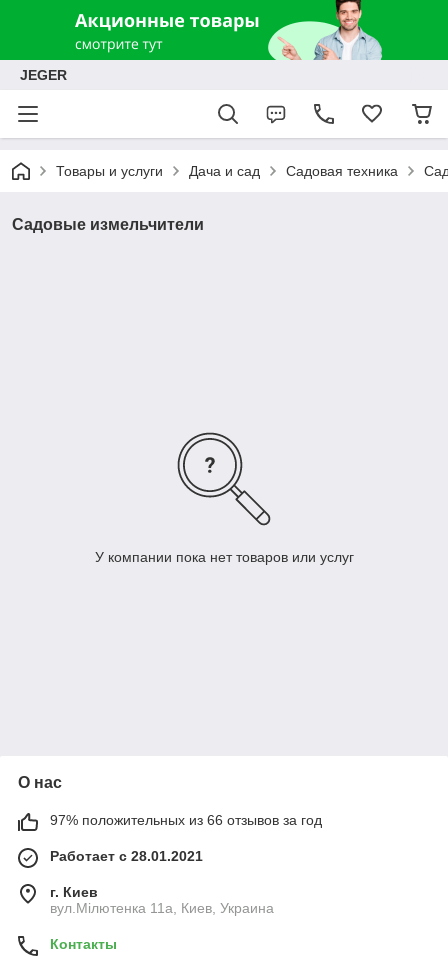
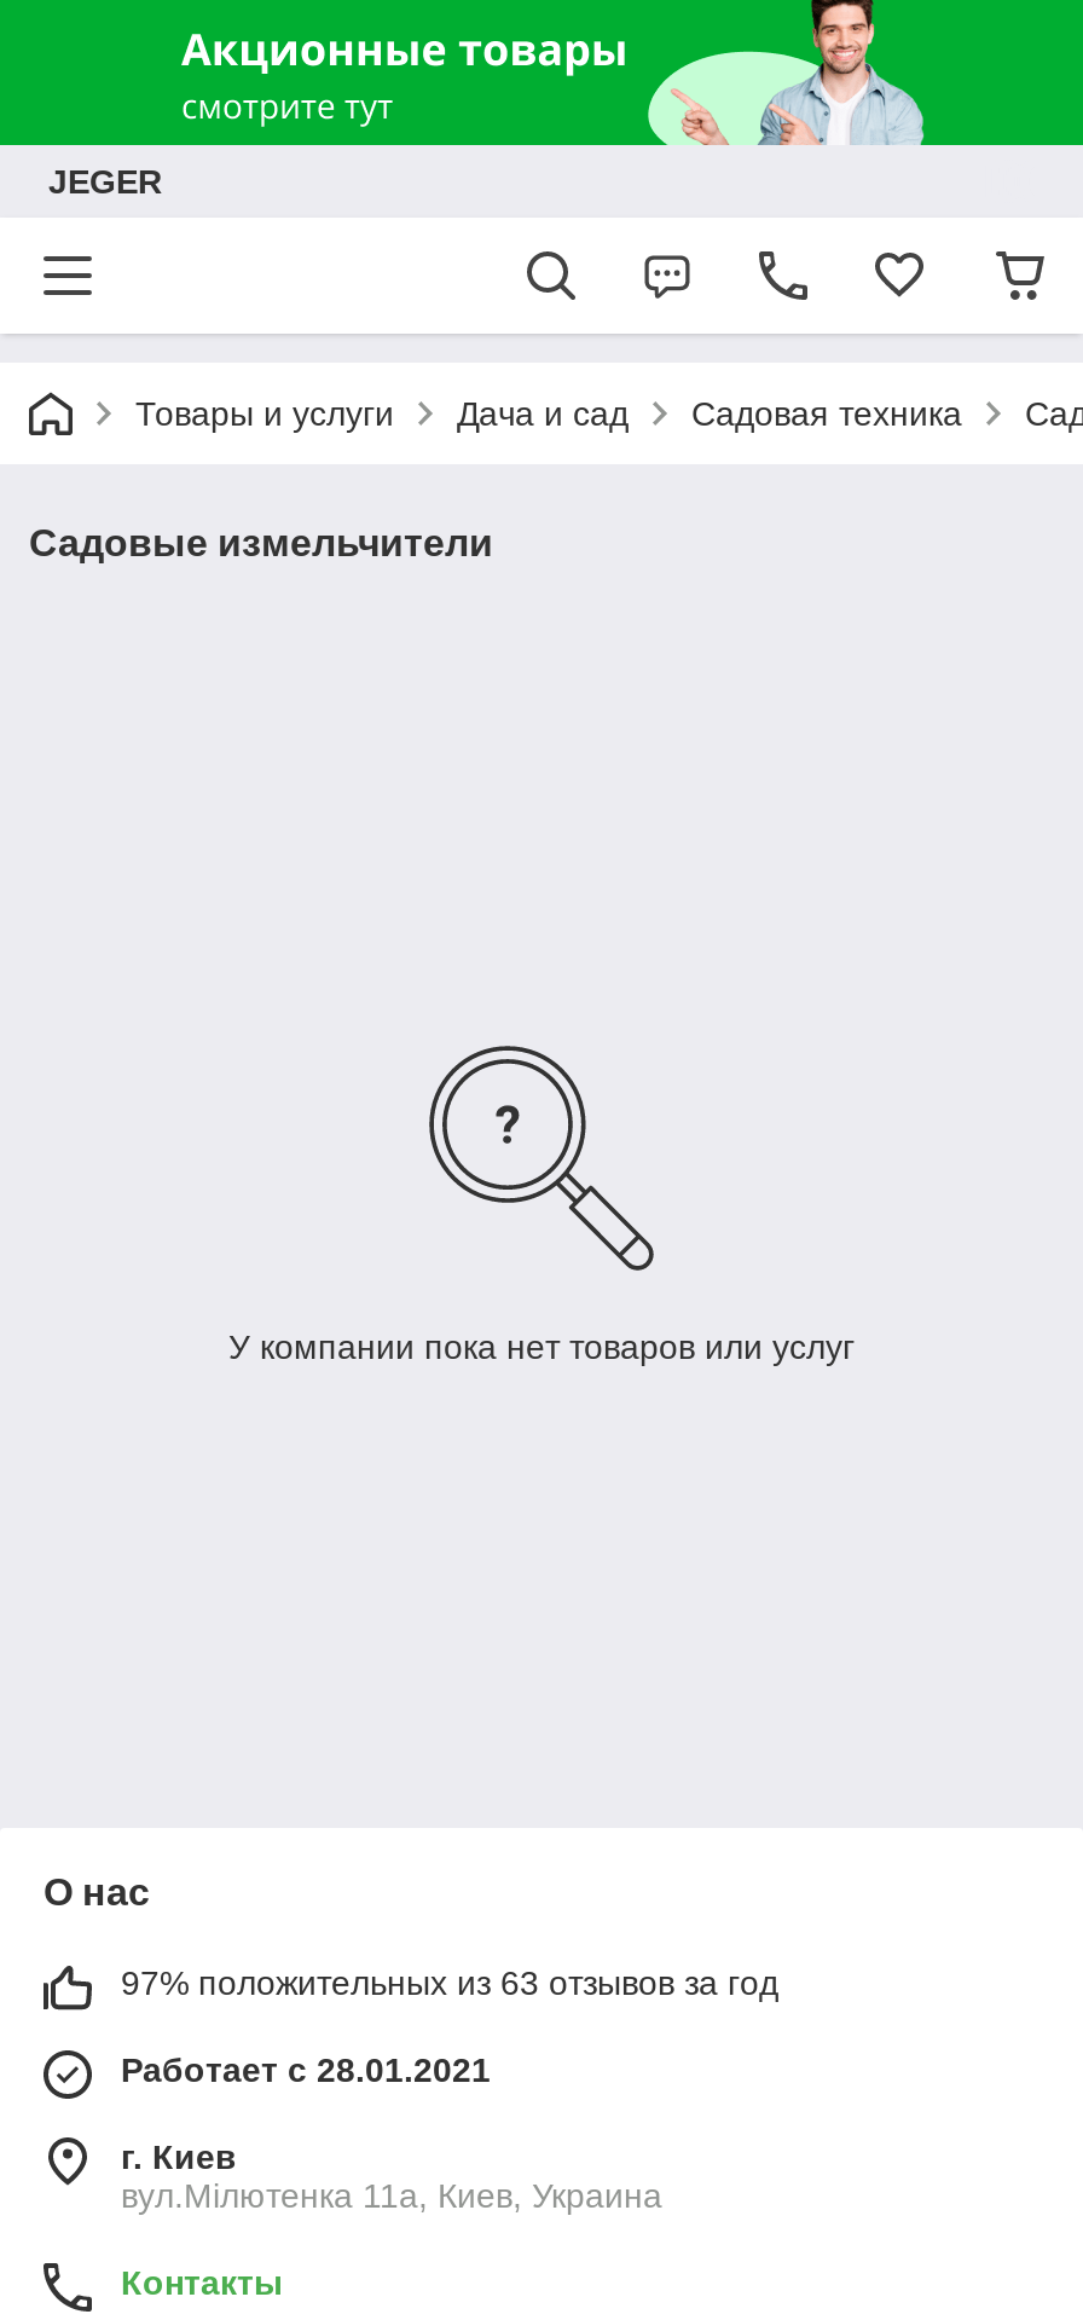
[50,812,322,828] 97% положительных из 66 отзывов за год -> [121,1965,778,2003] 97% положительных из 63 отзывов за год

